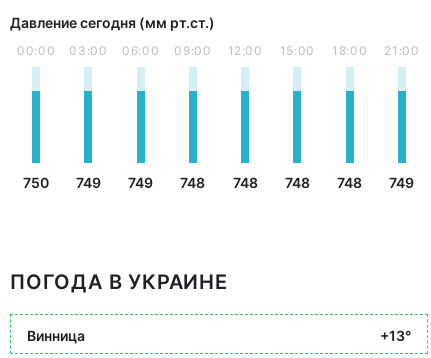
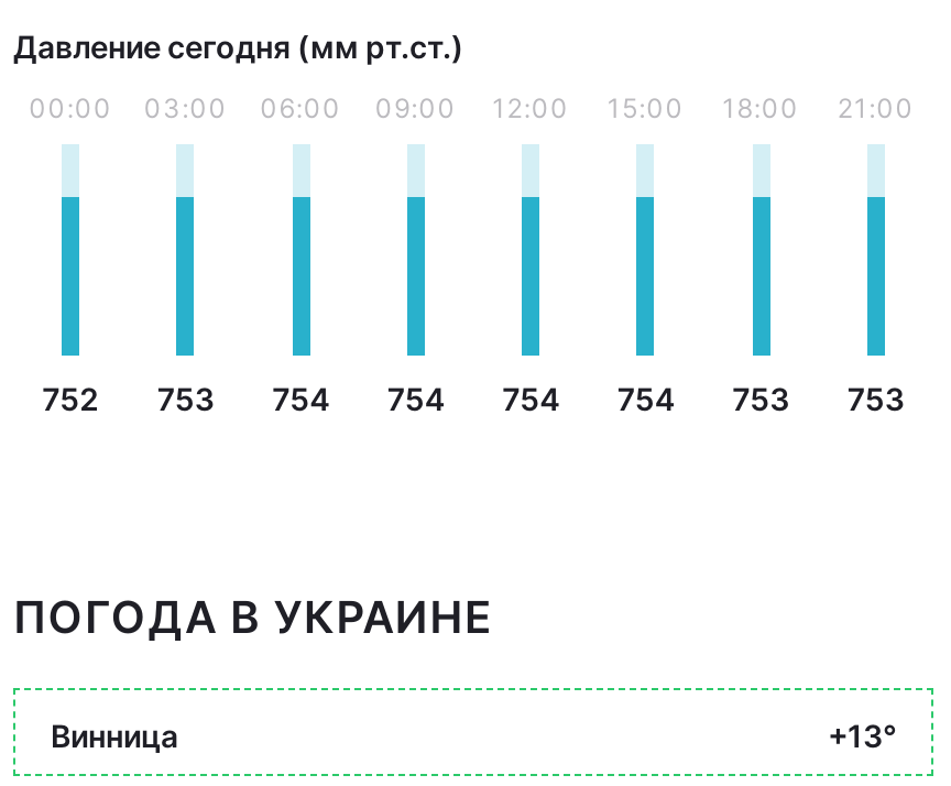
[23,174,49,191] 750 -> [42,380,99,417] 752
[76,174,101,191] 749 -> [157,380,214,417] 753
[128,174,153,191] 749 -> [272,380,329,417] 754
[180,174,205,191] 748 -> [387,380,444,417] 754
[233,174,258,191] 748 -> [502,380,559,417] 754
[285,174,310,191] 748 -> [617,380,675,417] 754
[337,174,362,191] 748 -> [732,380,789,417] 753
[389,174,414,191] 749 -> [847,380,905,417] 753

